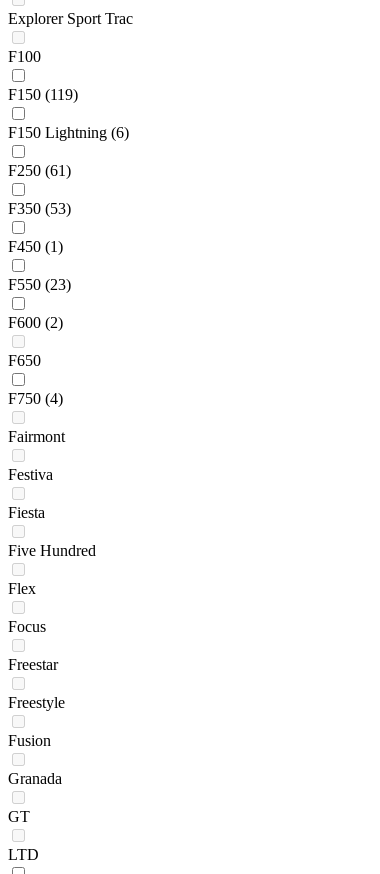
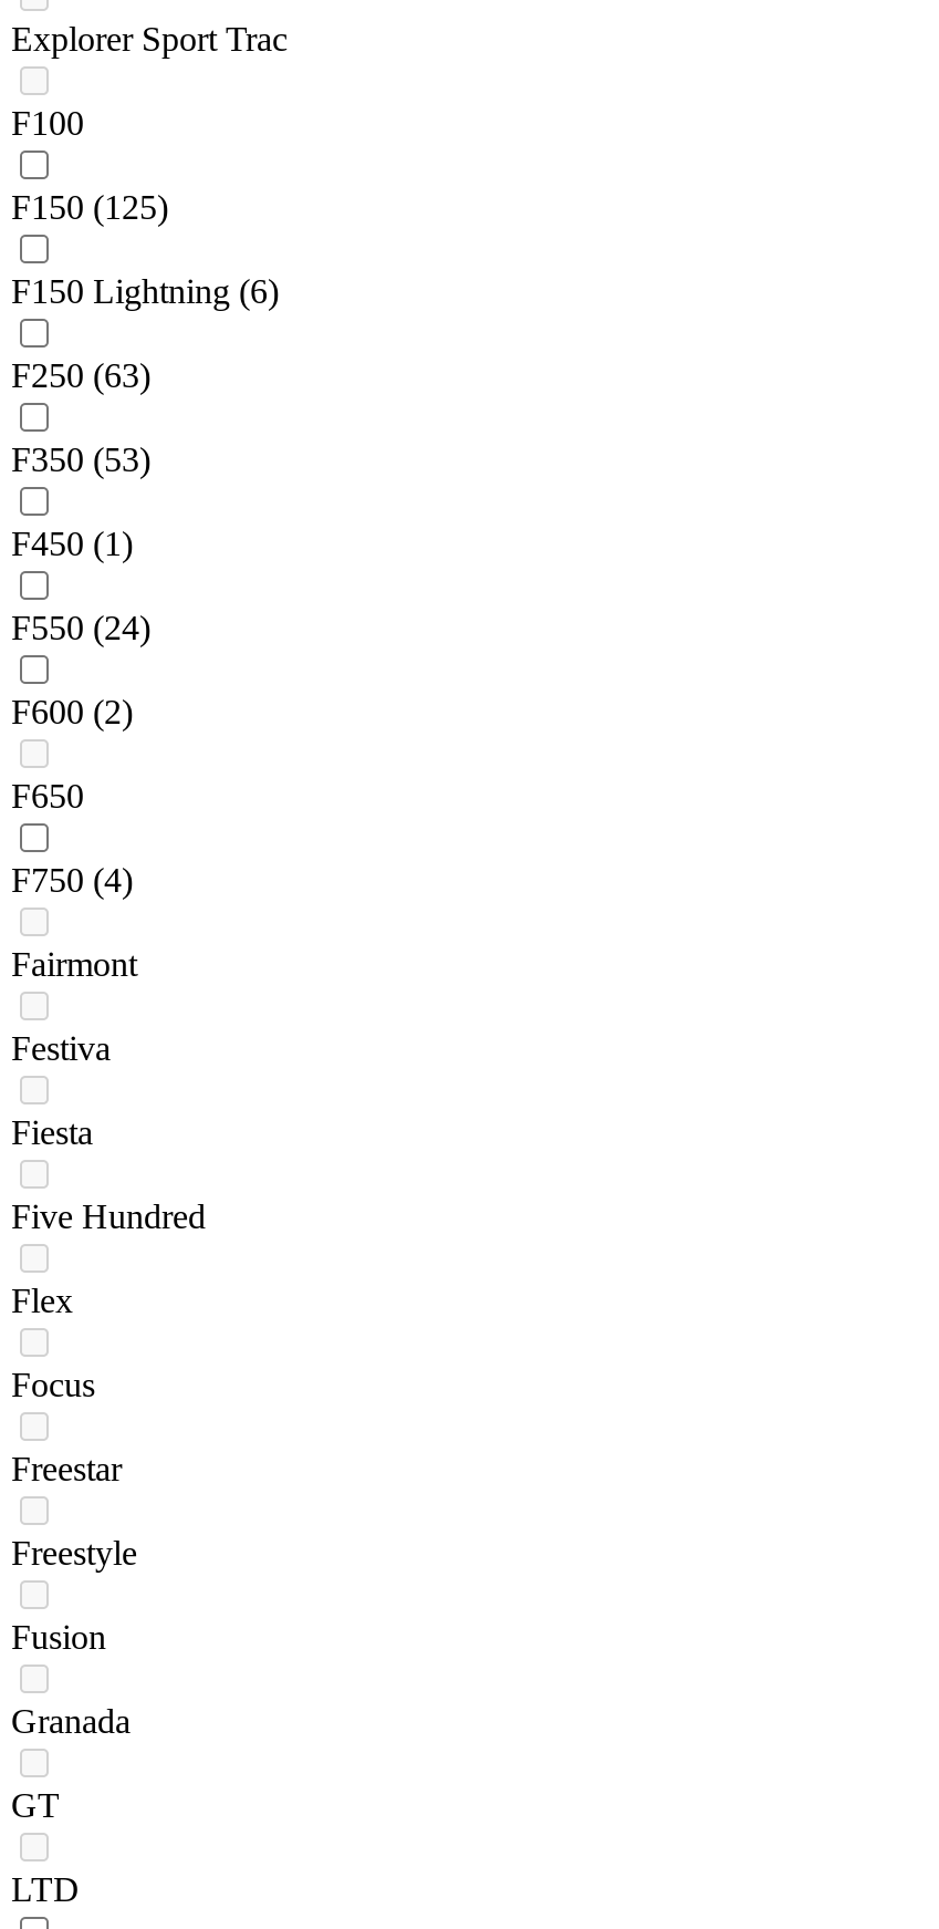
[8,86,78,103] F150 (119) -> [11,189,168,227] F150 (125)
[8,162,71,179] F250 (61) -> [11,357,150,395] F250 (63)
[8,276,71,293] F550 (23) -> [11,610,150,647] F550 (24)

